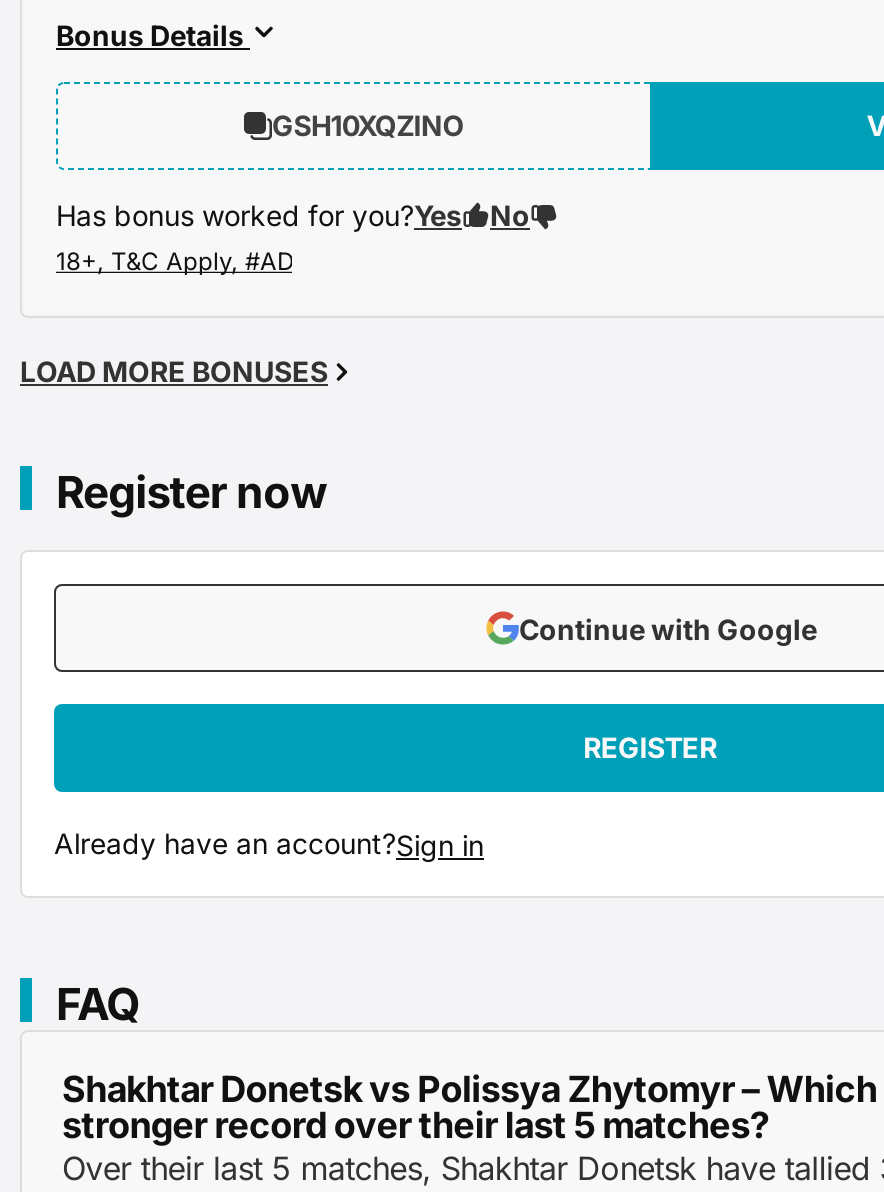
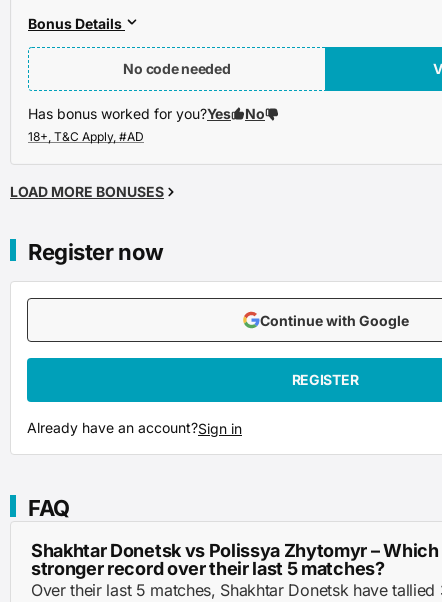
[272,108,464,142] GSH10XQZINO -> [123,60,230,77] No code needed

